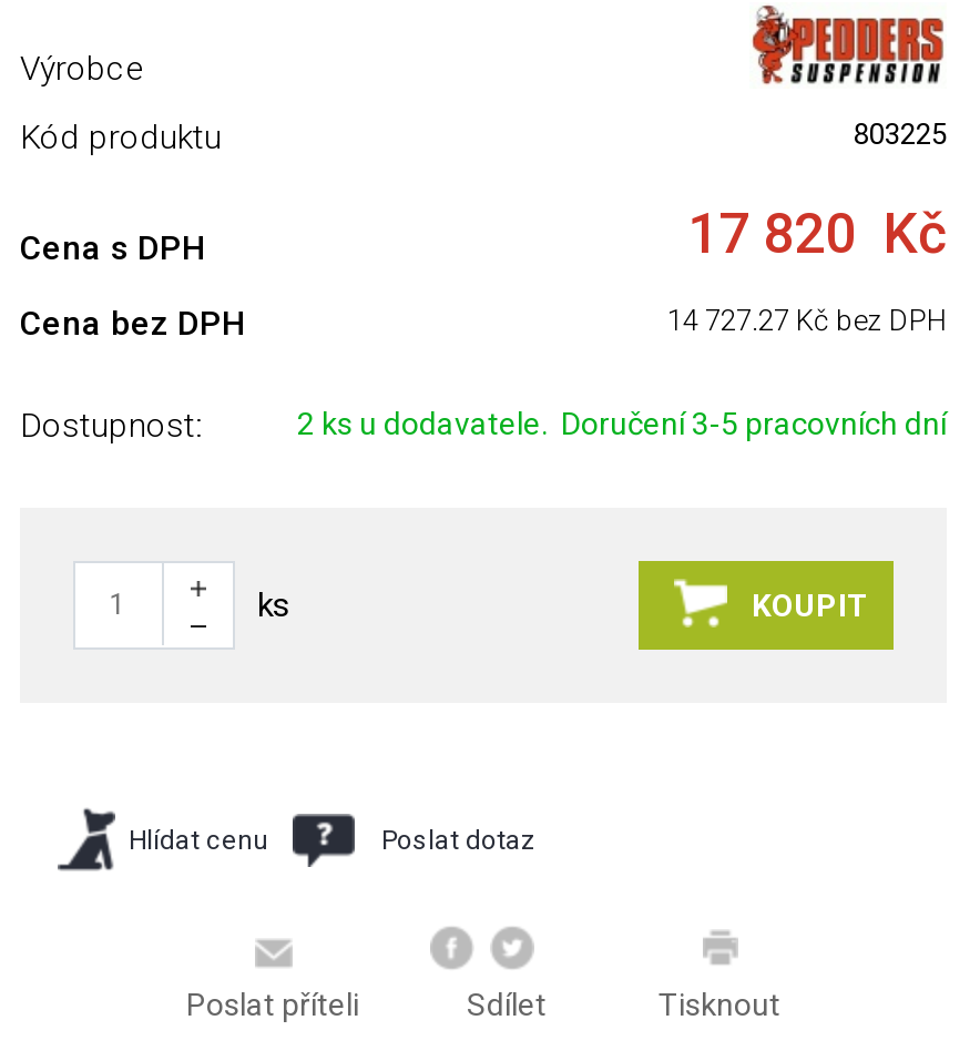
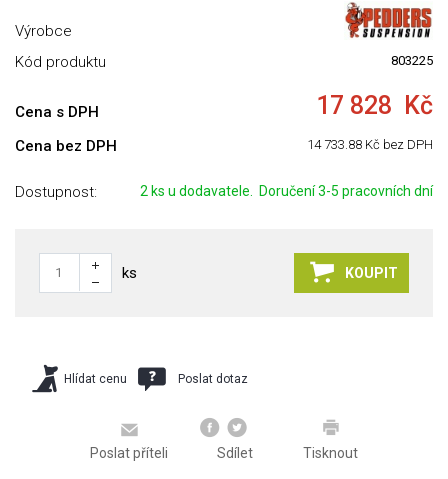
[687,201,947,266] 17 820 Kč -> [316,91,433,120] 17 828 Kč
[667,303,947,337] 14 727.27 Kč bez DPH -> [307,137,433,152] 14 733.88 Kč bez DPH

